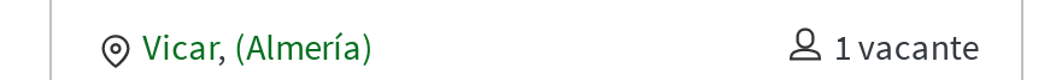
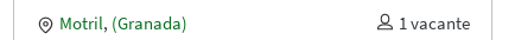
[142,23,374,69] Vicar, (Almería) -> [59,12,187,34] Motril, (Granada)

